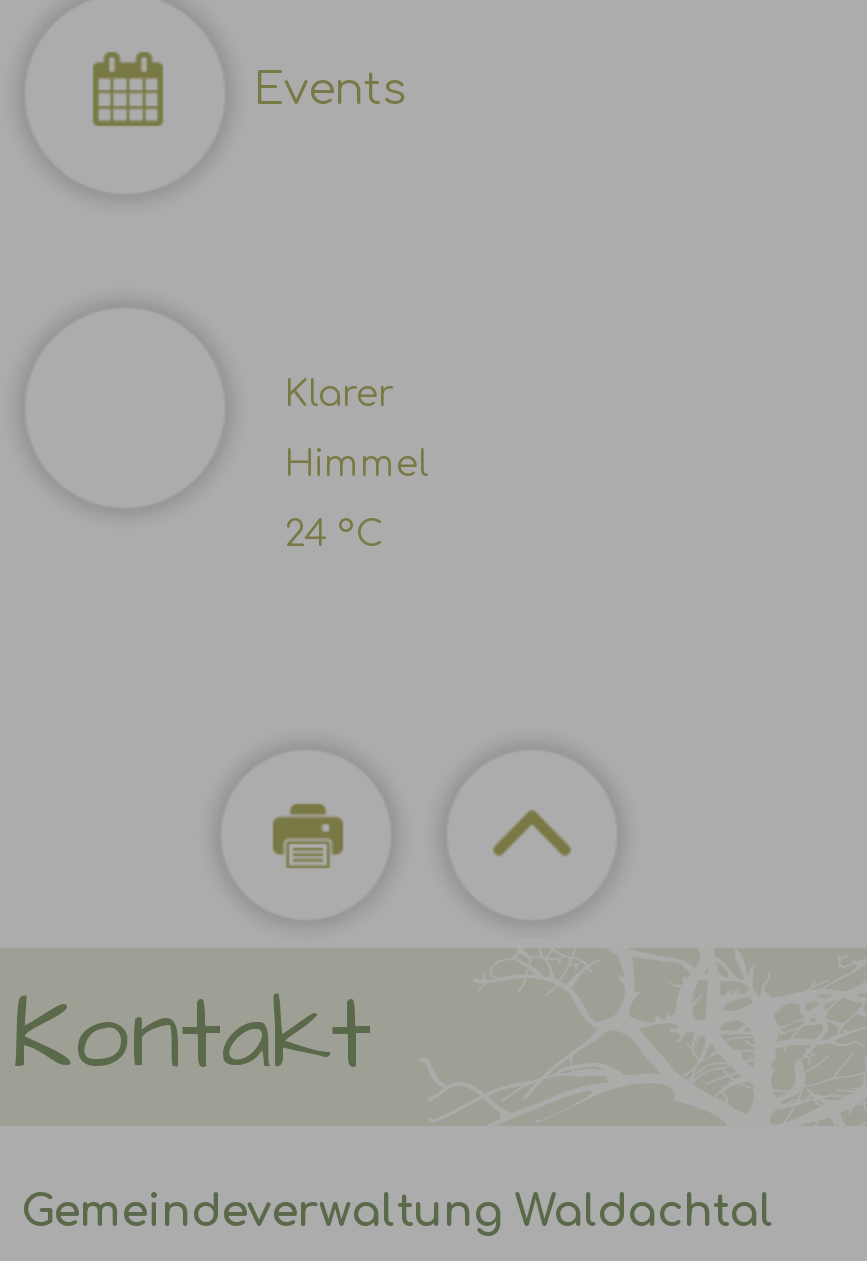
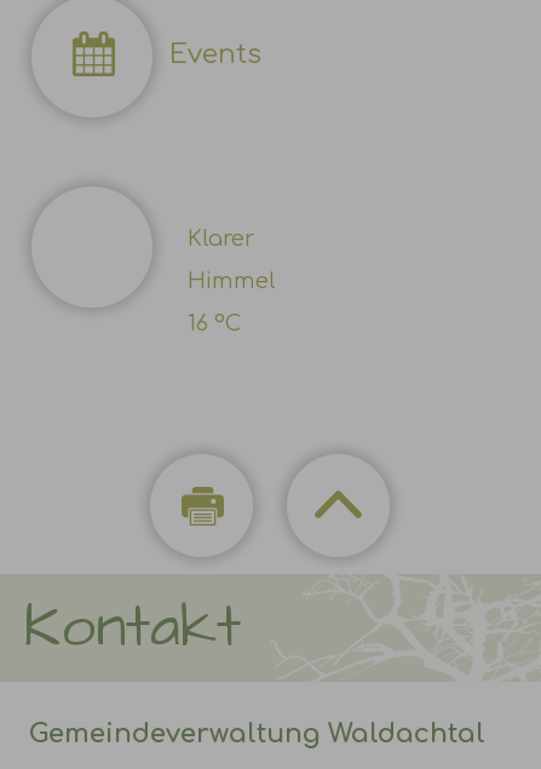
[284,514,382,554] 24 °C -> [188,311,241,335] 16 °C

